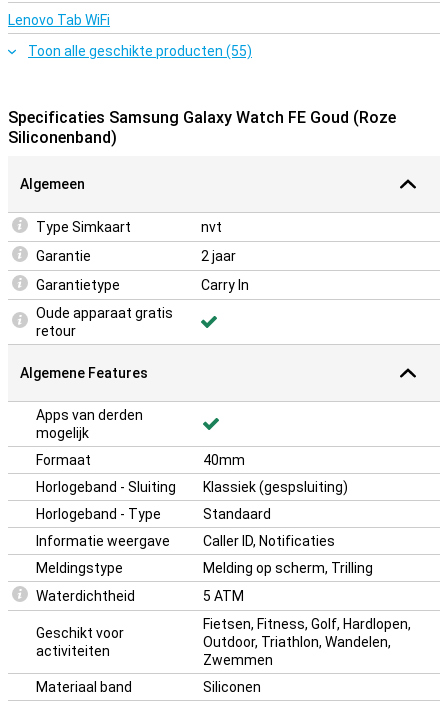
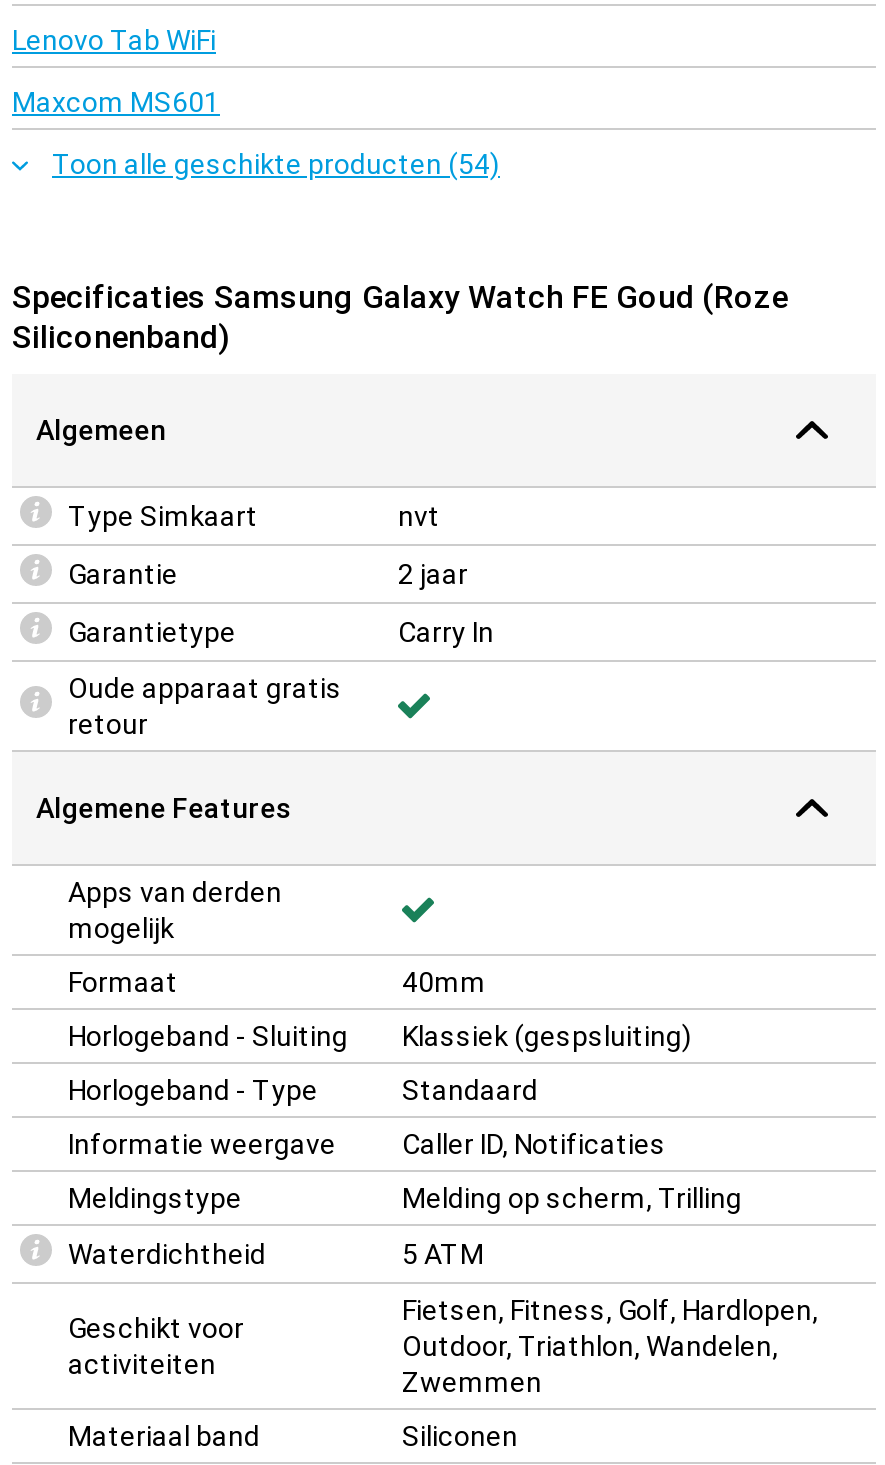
[28,43,252,59] Toon alle geschikte producten (55) -> [12,86,500,180] Maxcom MS601 | Toon alle geschikte producten (54)

